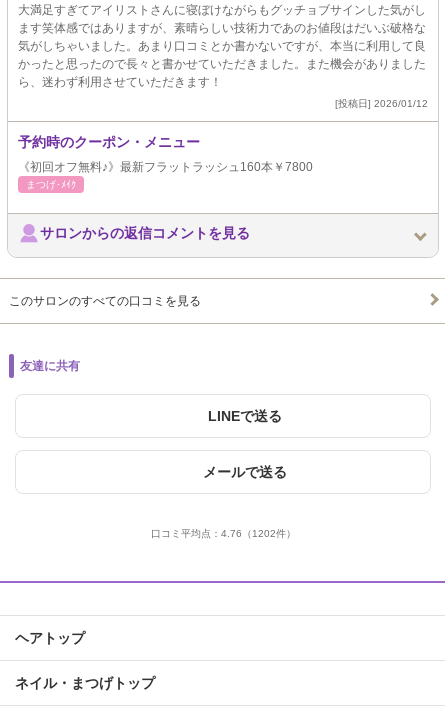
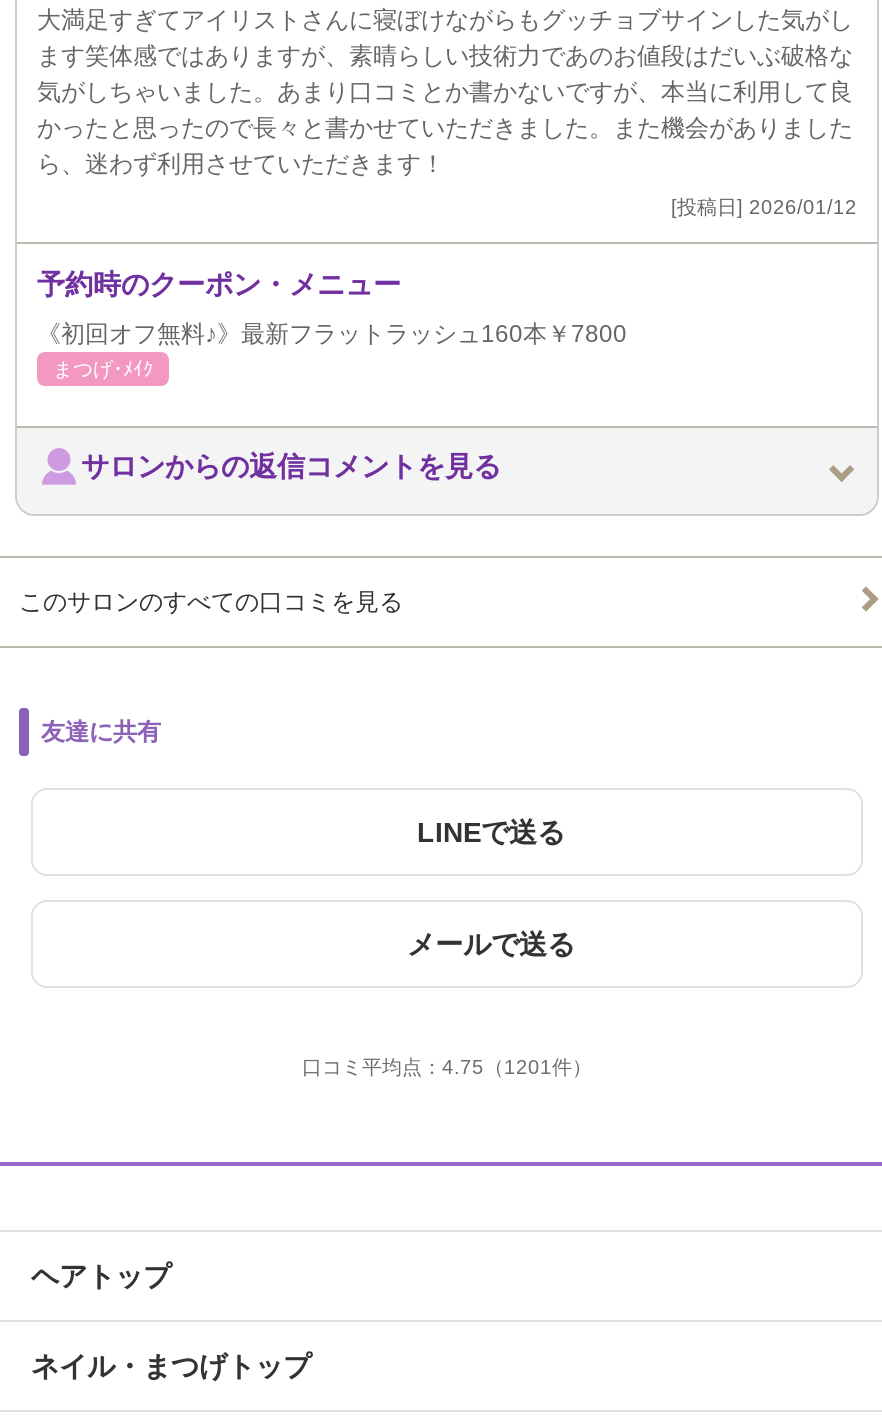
[150,528,295,539] 口コミ平均点：4.76（1202件） -> [302,1056,592,1078] 口コミ平均点：4.75（1201件）

